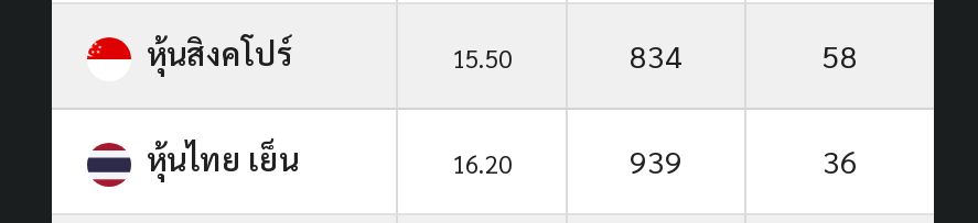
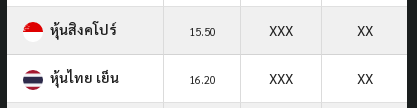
[630,35,858,74] 834 | 58 -> [269,21,372,39] XXX | XX
[630,140,858,180] 939 | 36 -> [269,69,372,87] XXX | XX

